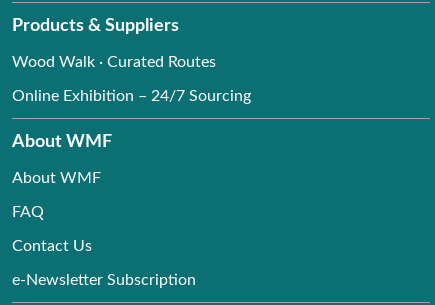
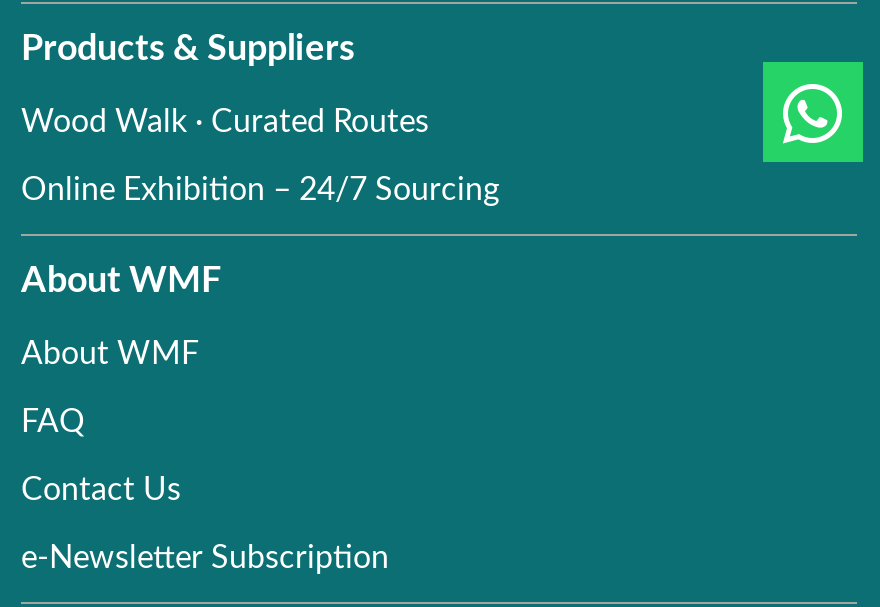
none -> [761,60,865,164] [image]

